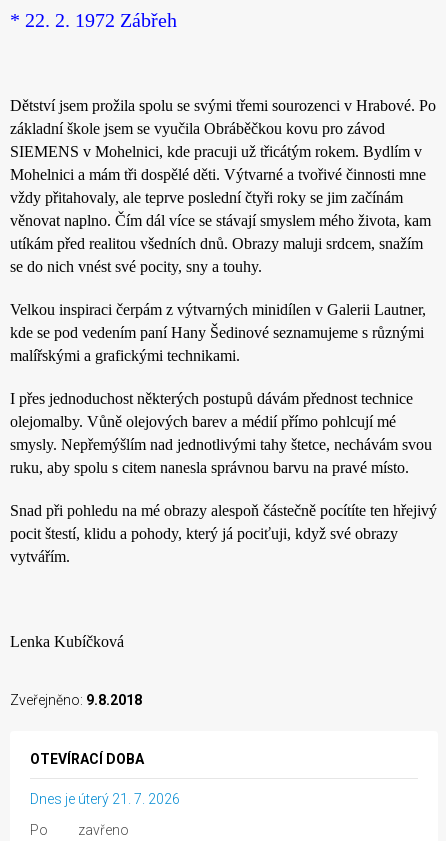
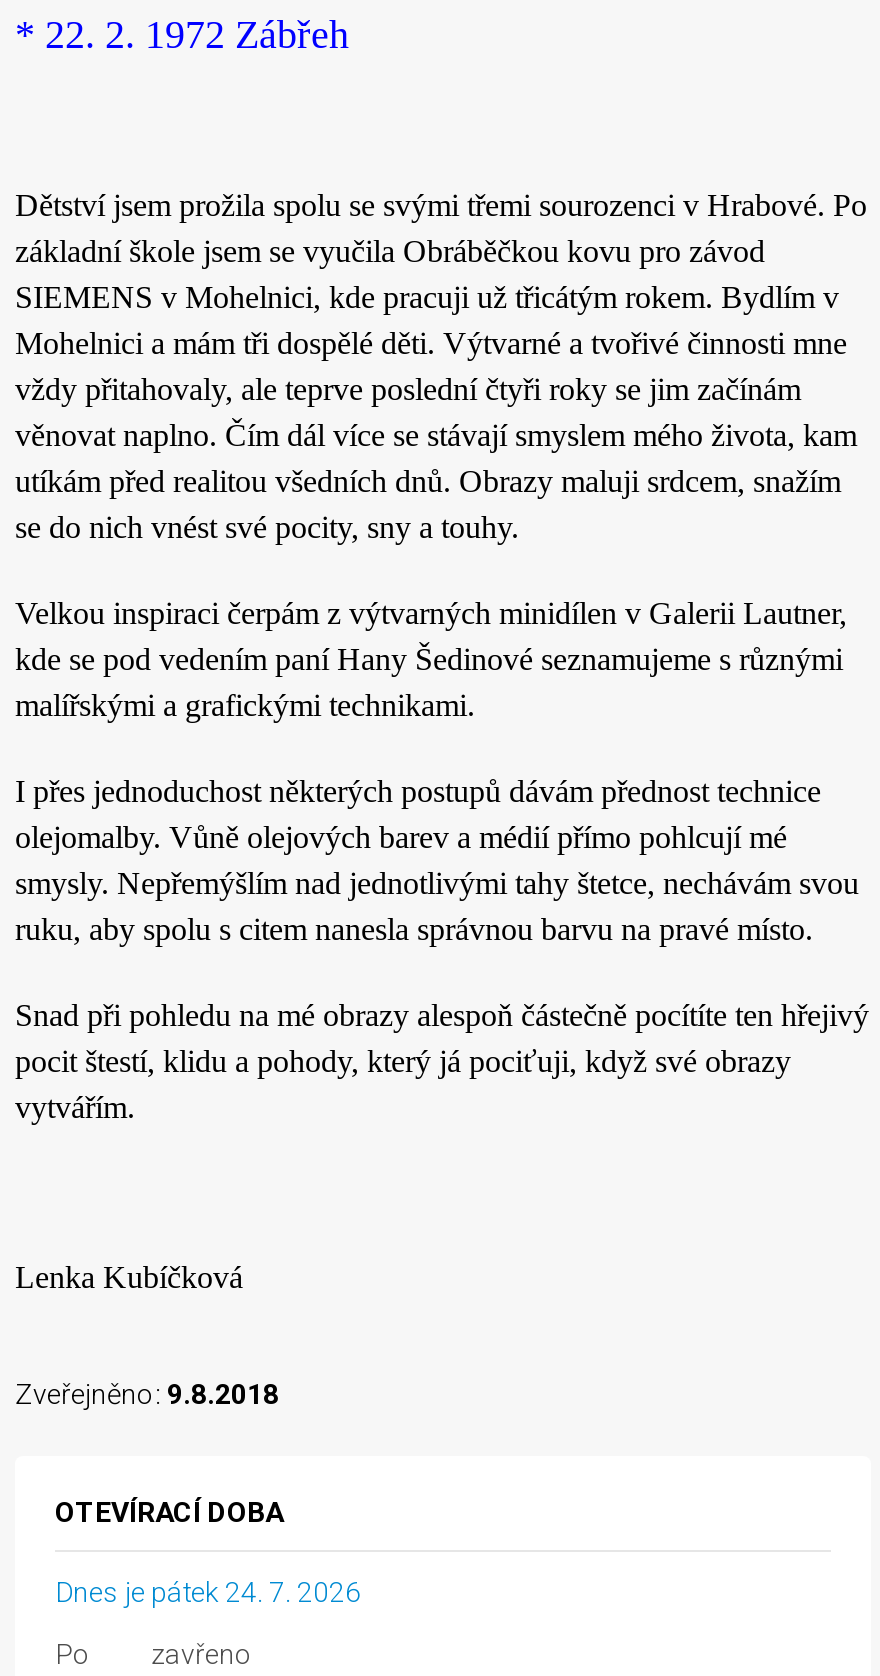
[30,791,180,807] Dnes je úterý 21. 7. 2026 -> [55,1576,361,1608] Dnes je pátek 24. 7. 2026

